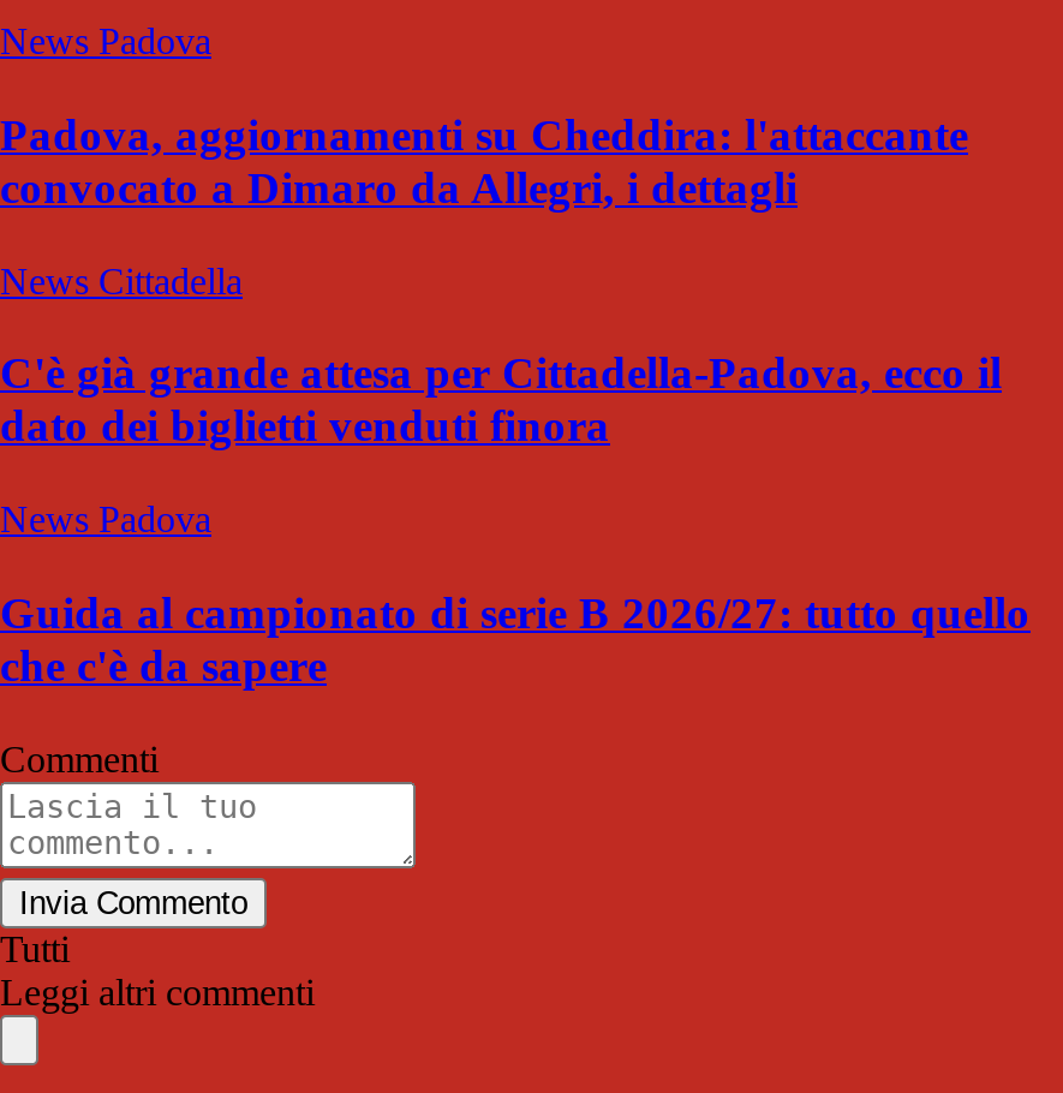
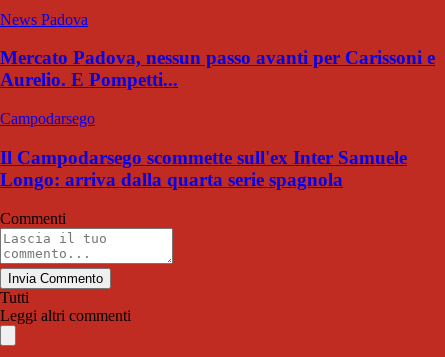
[0,109,1031,690] Padova, aggiornamenti su Cheddira: l'attaccante | convocato a Dimaro da Allegri, i dettagli | News Cittadella | C'è già grande attesa per Cittadella-Padova, ecco il | dato dei biglietti venduti finora | News Padova | Guida al campionato di serie B 2026/27: tutto quello | che c'è da sapere -> [0,47,435,190] Mercato Padova, nessun passo avanti per Carissoni e | Aurelio. E Pompetti... | Campodarsego | Il Campodarsego scommette sull'ex Inter Samuele | Longo: arriva dalla quarta serie spagnola

